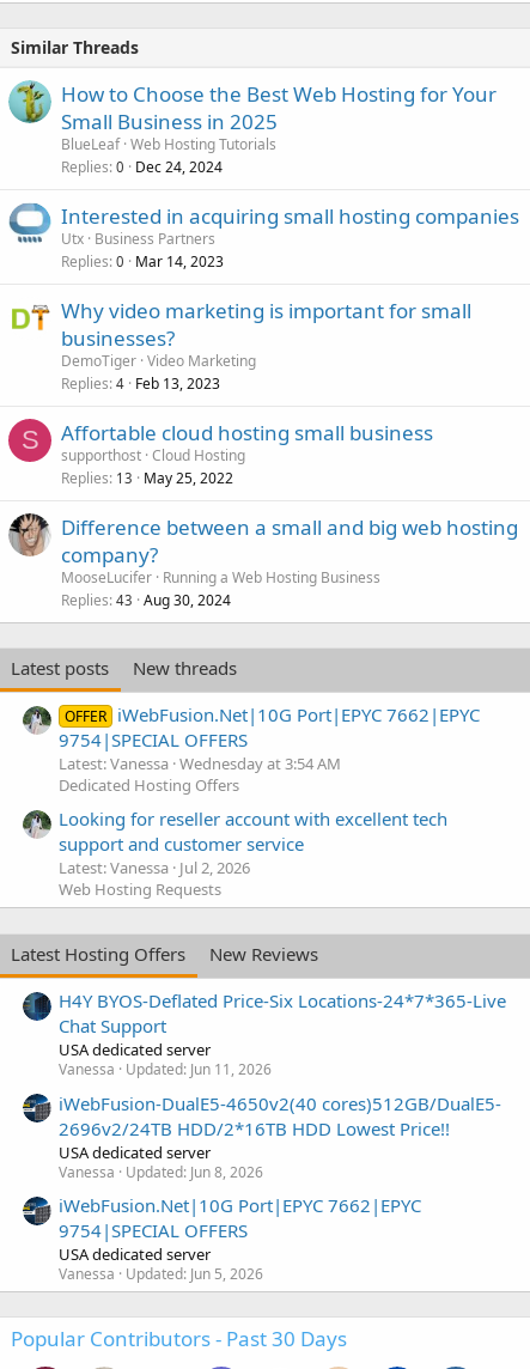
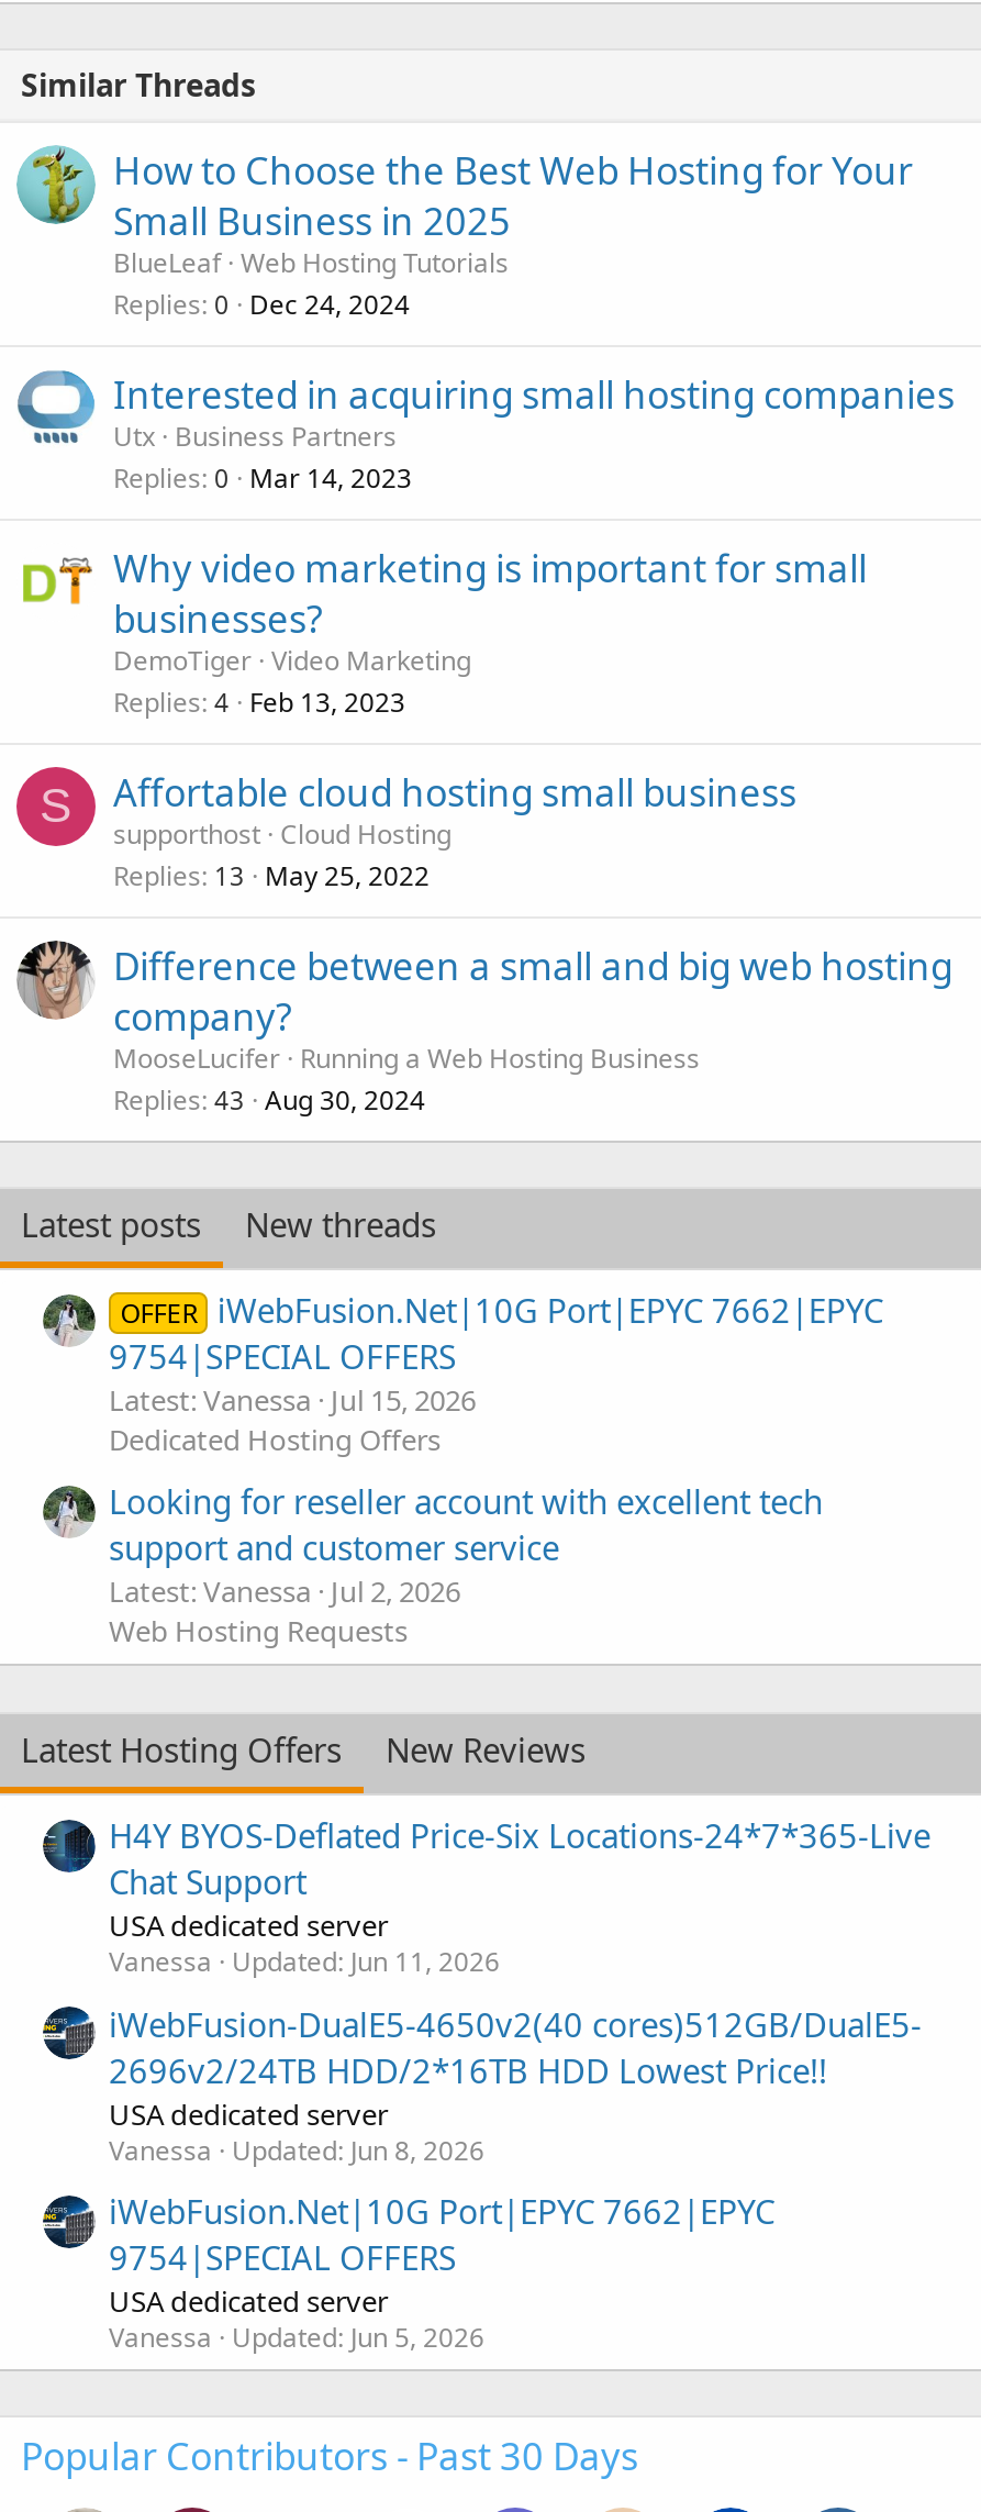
[59,752,341,774] Latest: Vanessa Wednesday at 3:54 AM -> [109,1380,476,1419] Latest: Vanessa Jul 15, 2026

